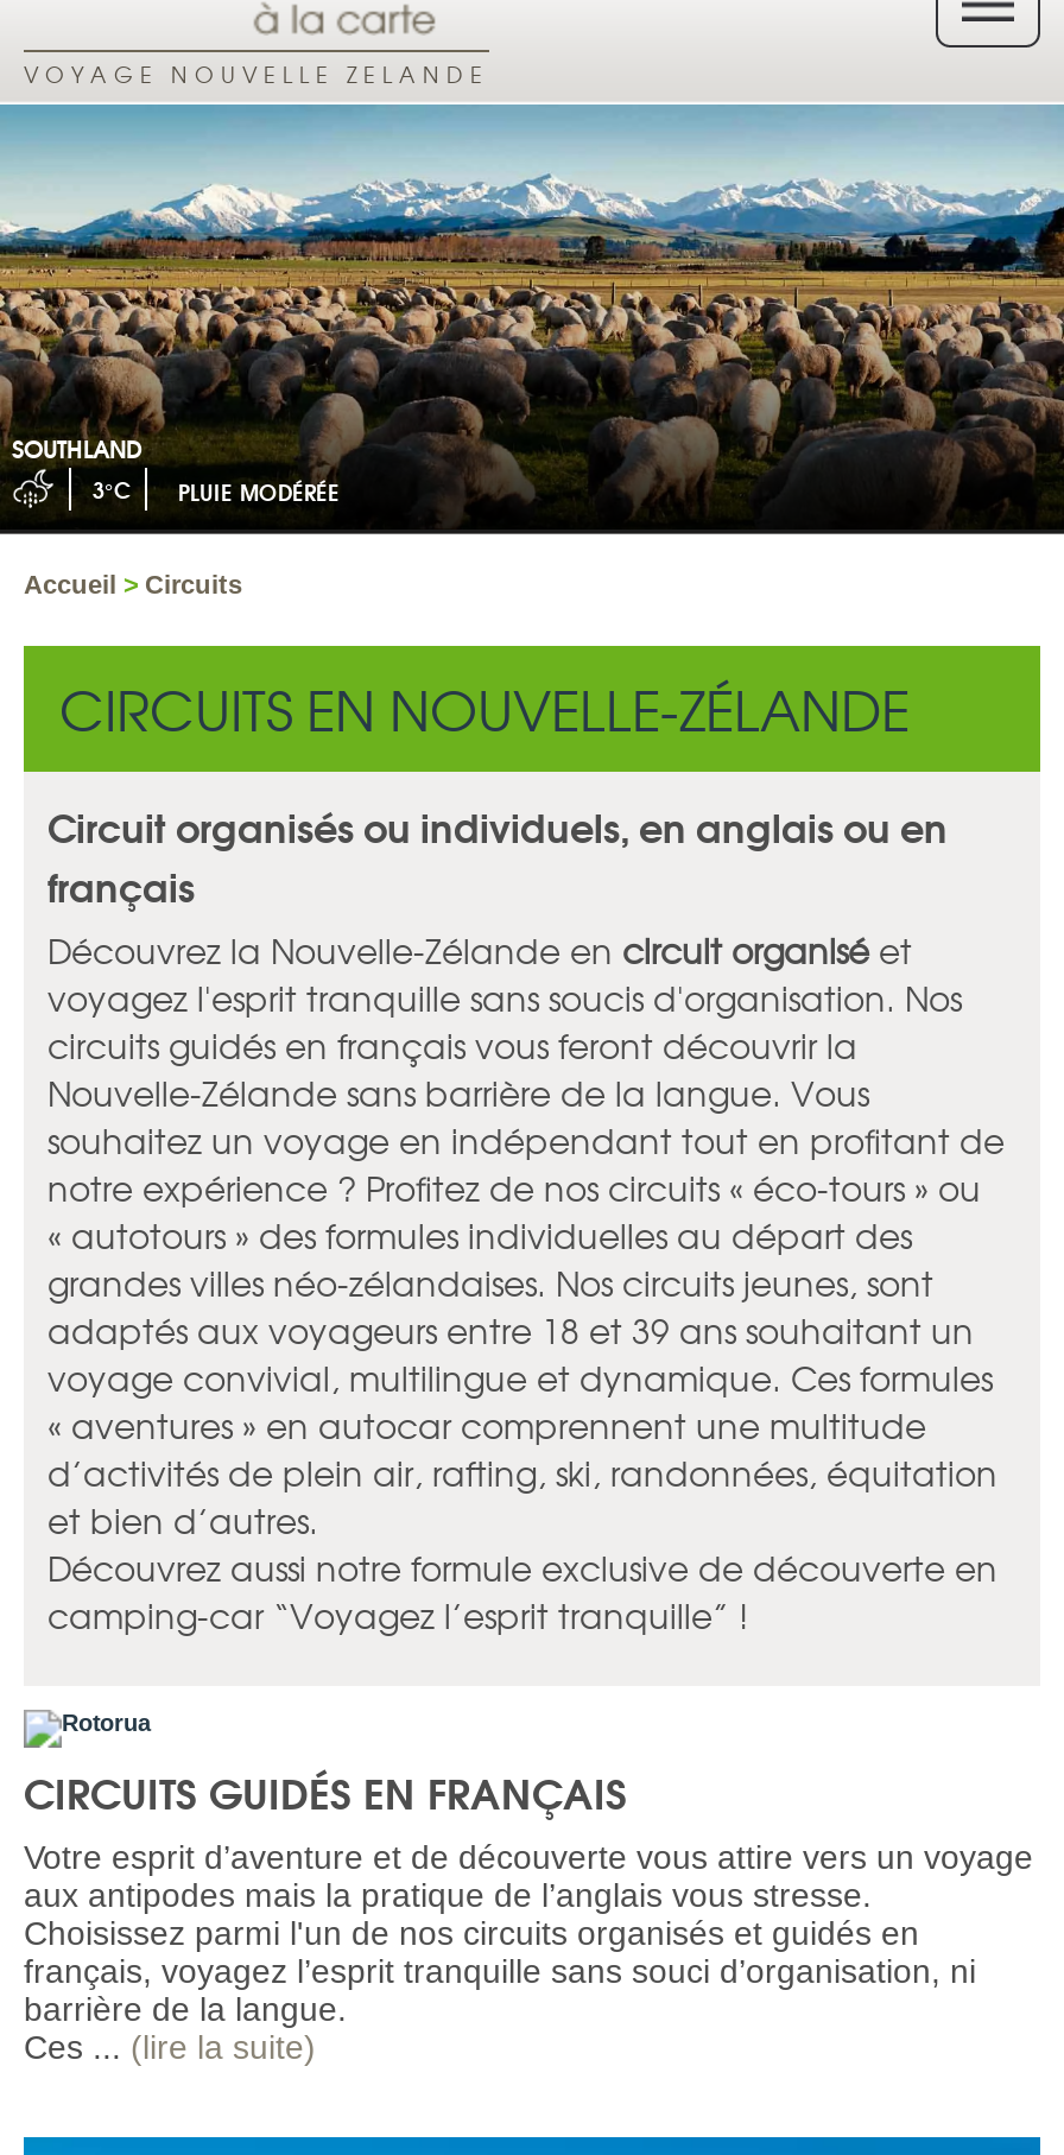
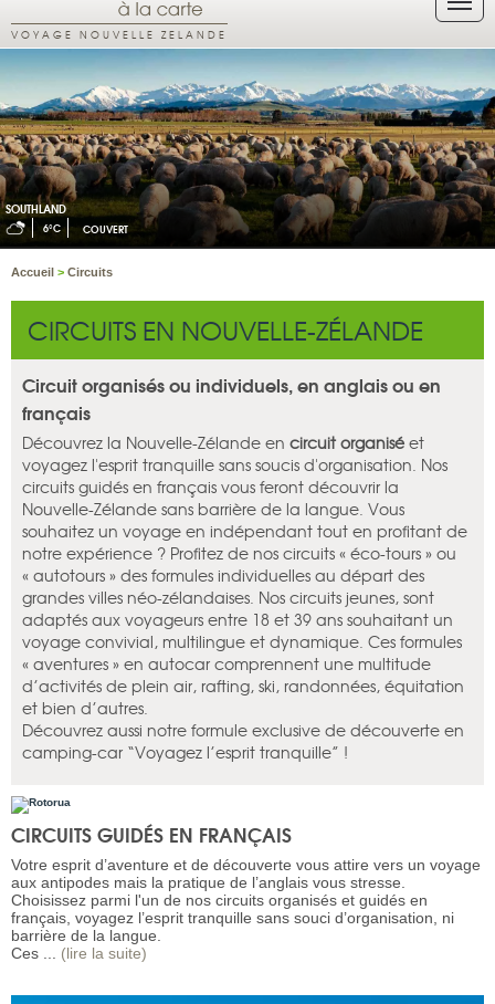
[93,473,340,509] 3°C | PLUIE MODÉRÉE -> [43,220,128,237] 6°C | COUVERT

